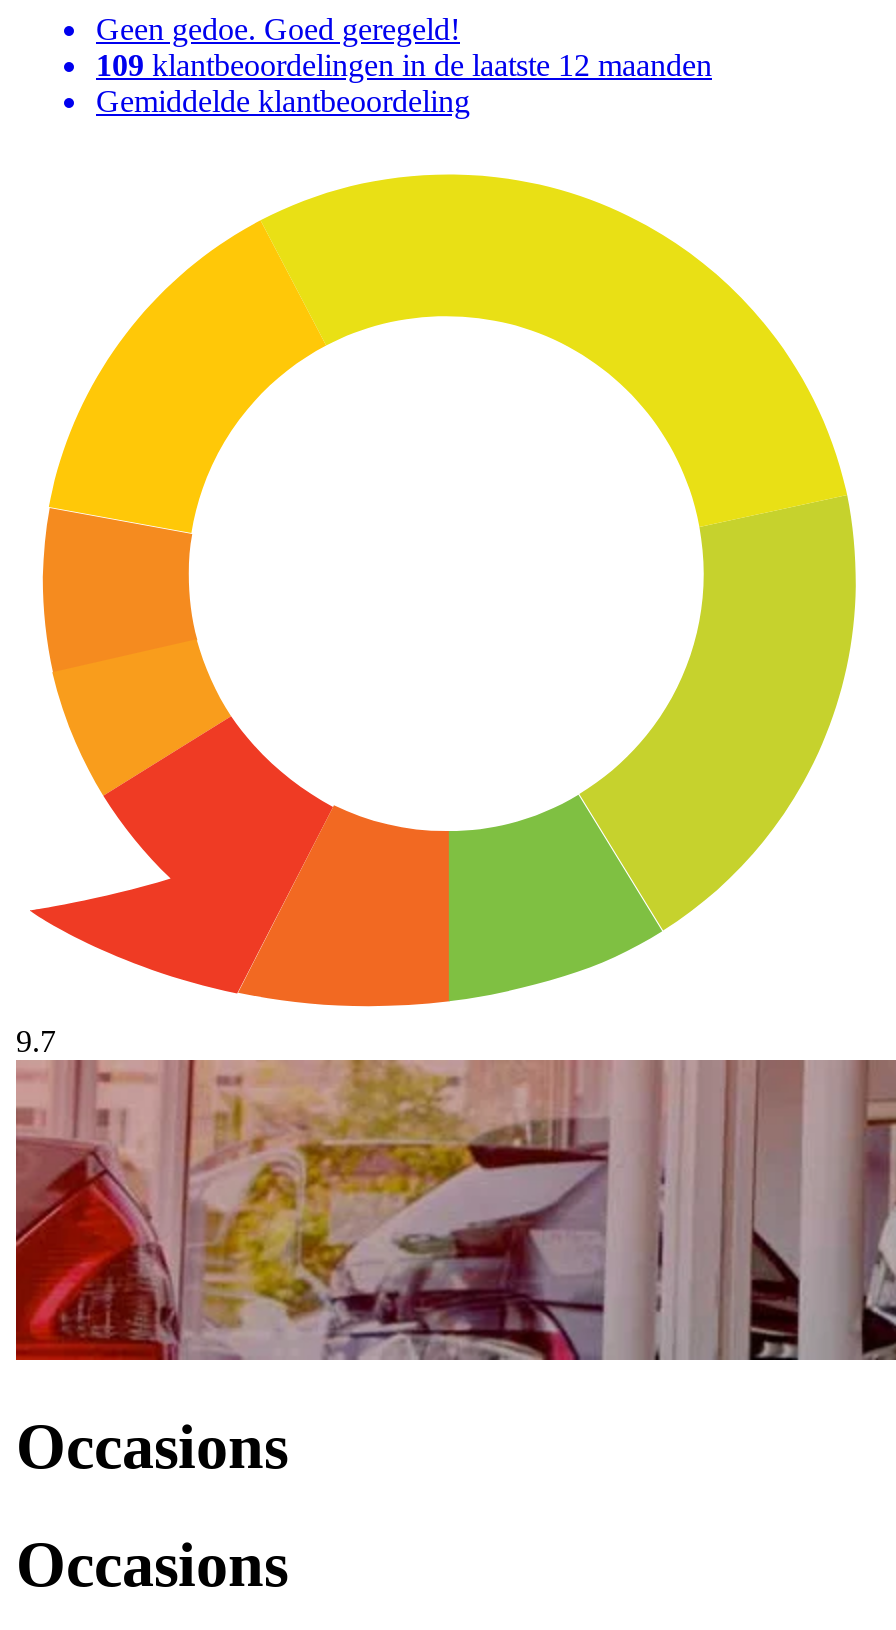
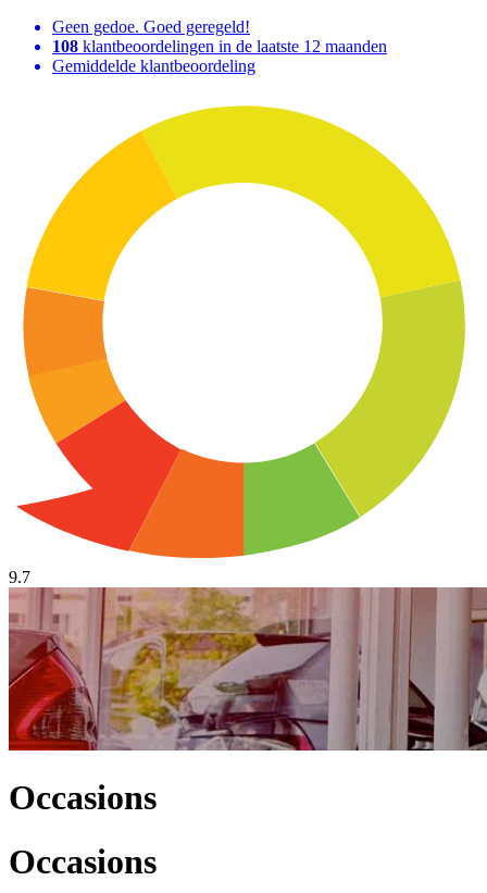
[96,48,712,82] 109 klantbeoordelingen in de laatste 12 maanden -> [52,37,387,55] 108 klantbeoordelingen in de laatste 12 maanden

